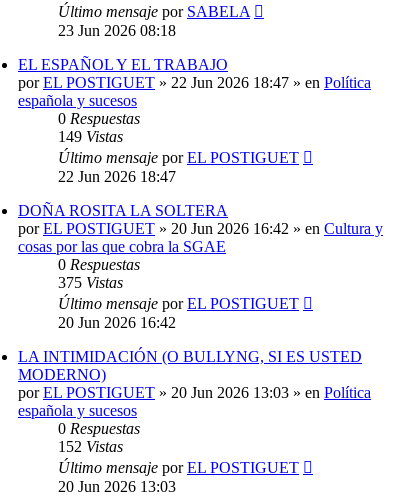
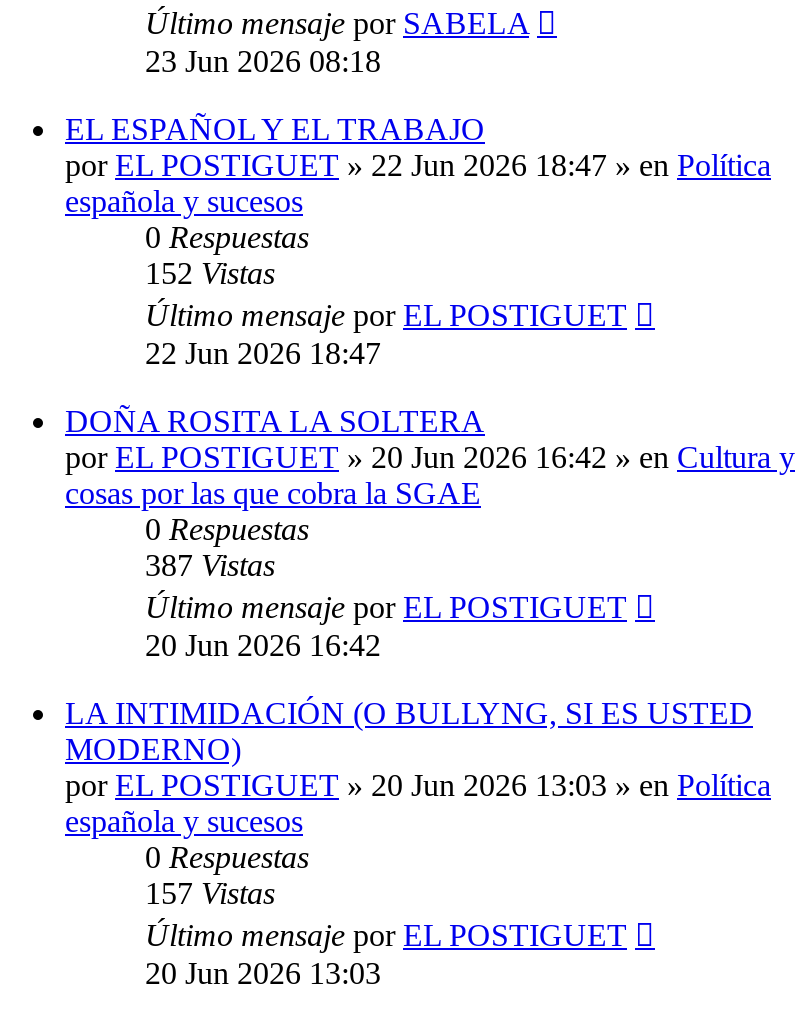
[58,128,123,145] 149 Vistas -> [145,256,275,290] 152 Vistas
[58,274,123,291] 375 Vistas -> [145,548,275,582] 387 Vistas
[58,438,123,455] 152 Vistas -> [145,876,275,910] 157 Vistas

